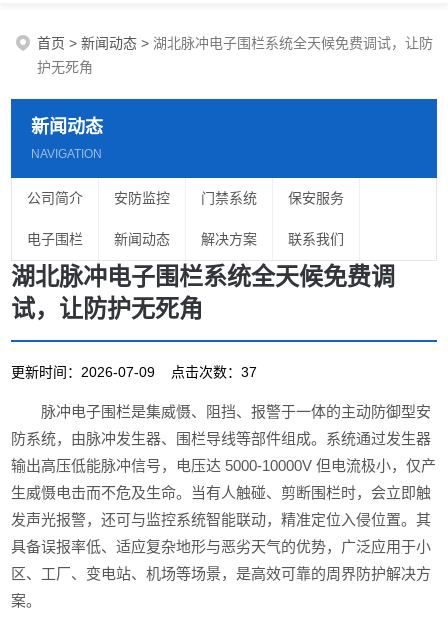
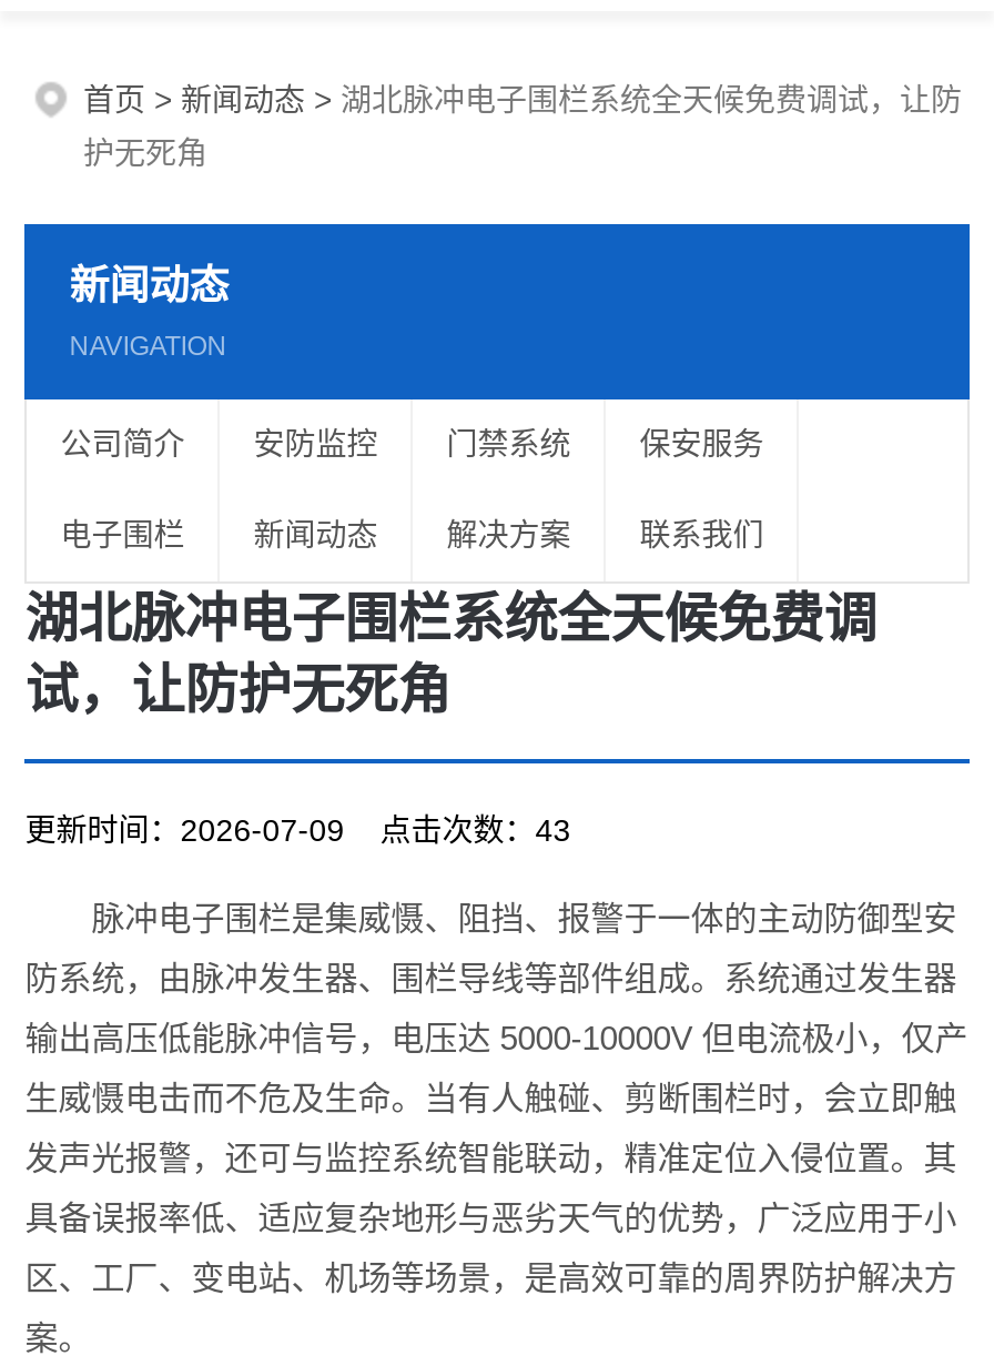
[11,364,257,380] 更新时间：2026-07-09 点击次数：37 -> [25,812,571,848] 更新时间：2026-07-09 点击次数：43

